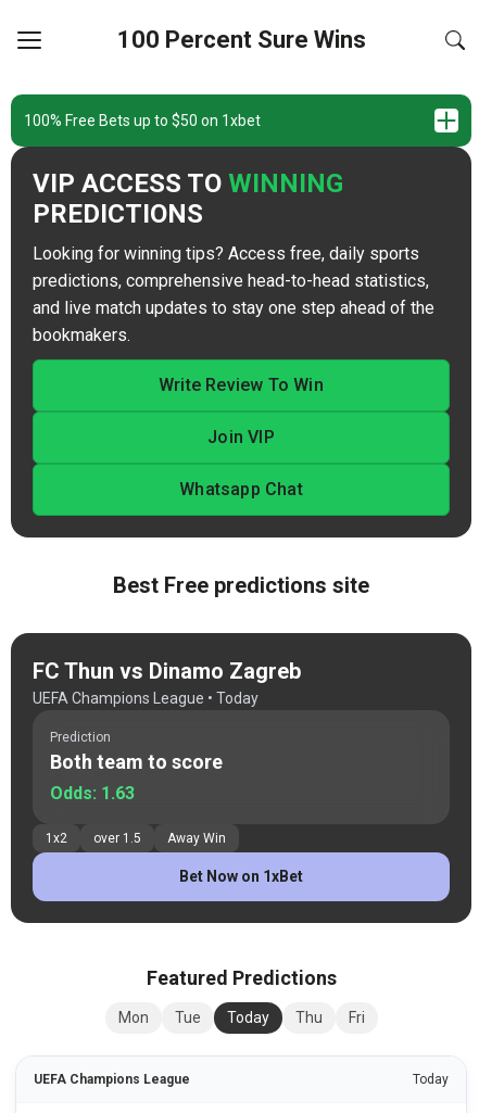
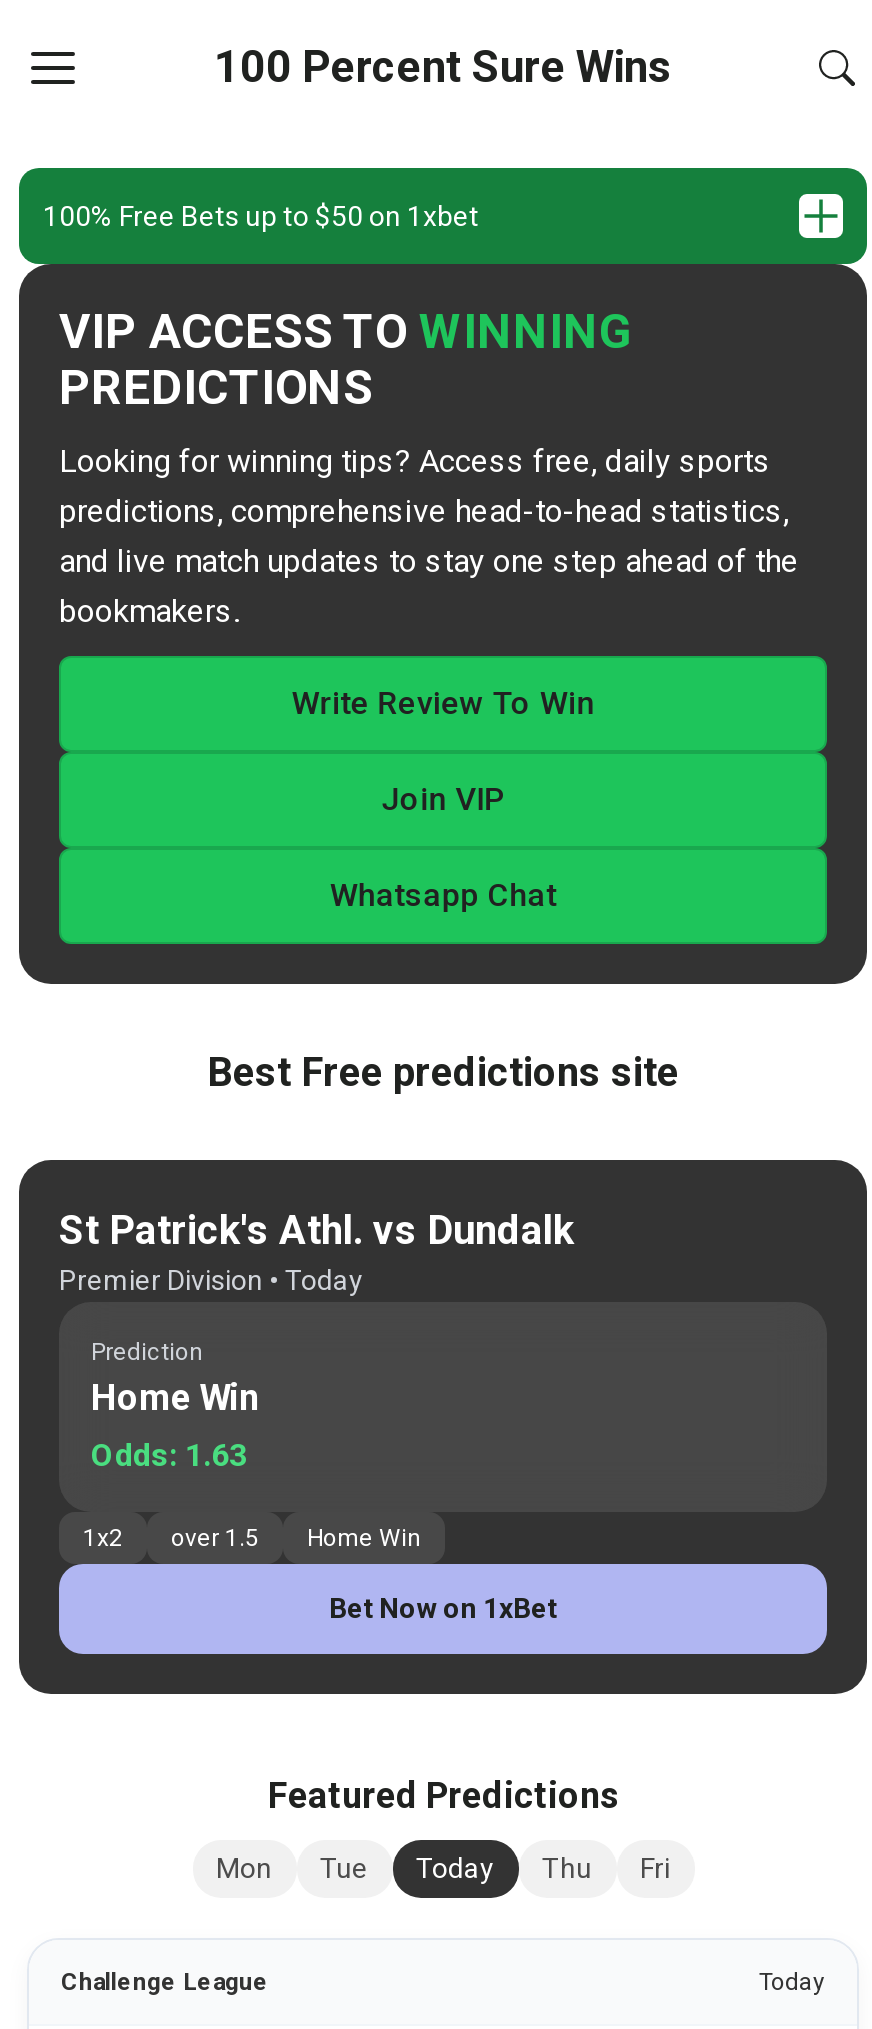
[33,658,301,707] FC Thun vs Dinamo Zagreb | UEFA Champions League • Today -> [59,1206,575,1296] St Patrick's Athl. vs Dundalk | Premier Division • Today
[50,750,223,773] Both team to score -> [91,1376,259,1418] Home Win
[167,831,226,846] Away Win -> [307,1524,421,1552] Home Win
[34,1072,190,1087] UEFA Champions League -> [61,1968,269,1996] Challenge League

